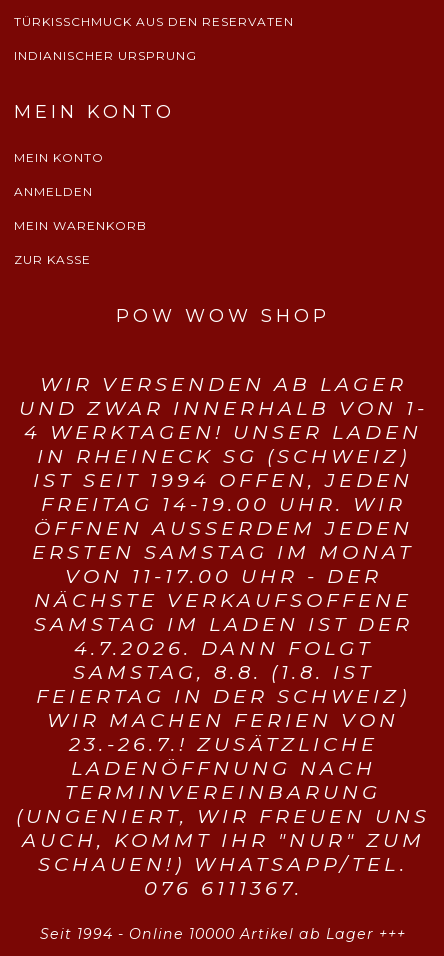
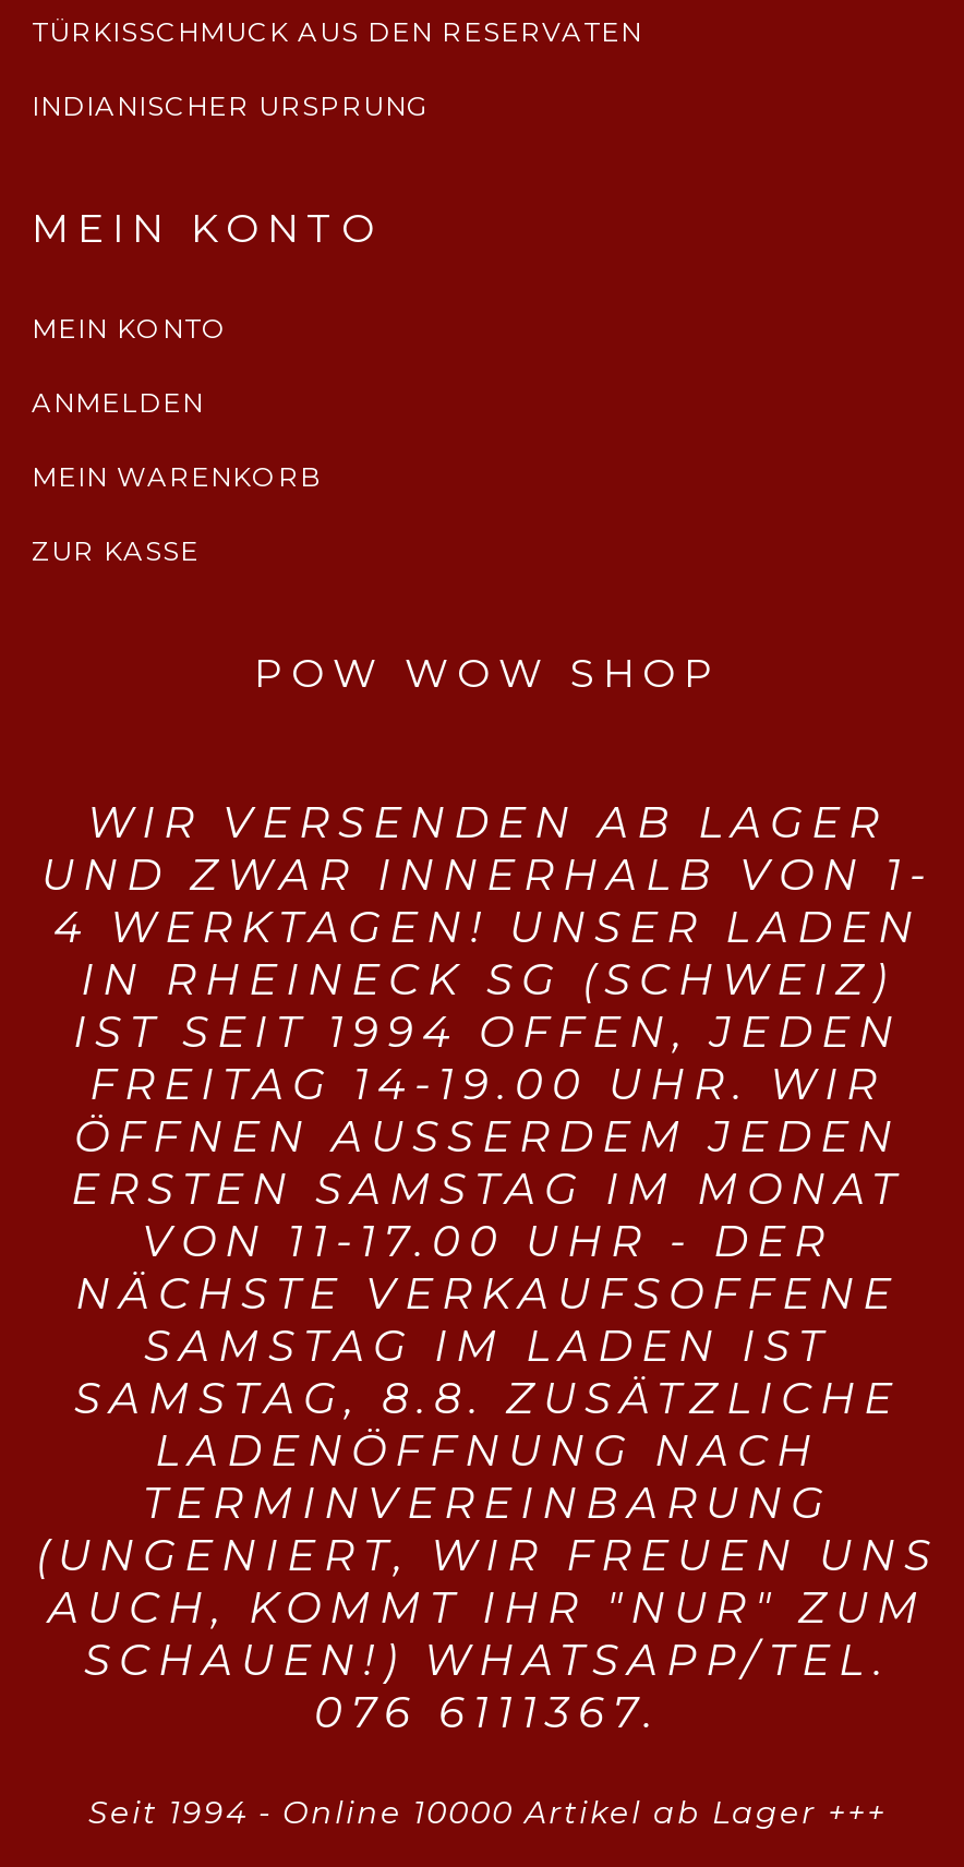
[33,612,412,756] SAMSTAG IM LADEN IST DER | 4.7.2026. DANN FOLGT | SAMSTAG, 8.8. (1.8. IST | FEIERTAG IN DER SCHWEIZ) | WIR MACHEN FERIEN VON | 23.-26.7.! ZUSÄTZLICHE -> [74,1319,901,1424] SAMSTAG IM LADEN IST | SAMSTAG, 8.8. ZUSÄTZLICHE

